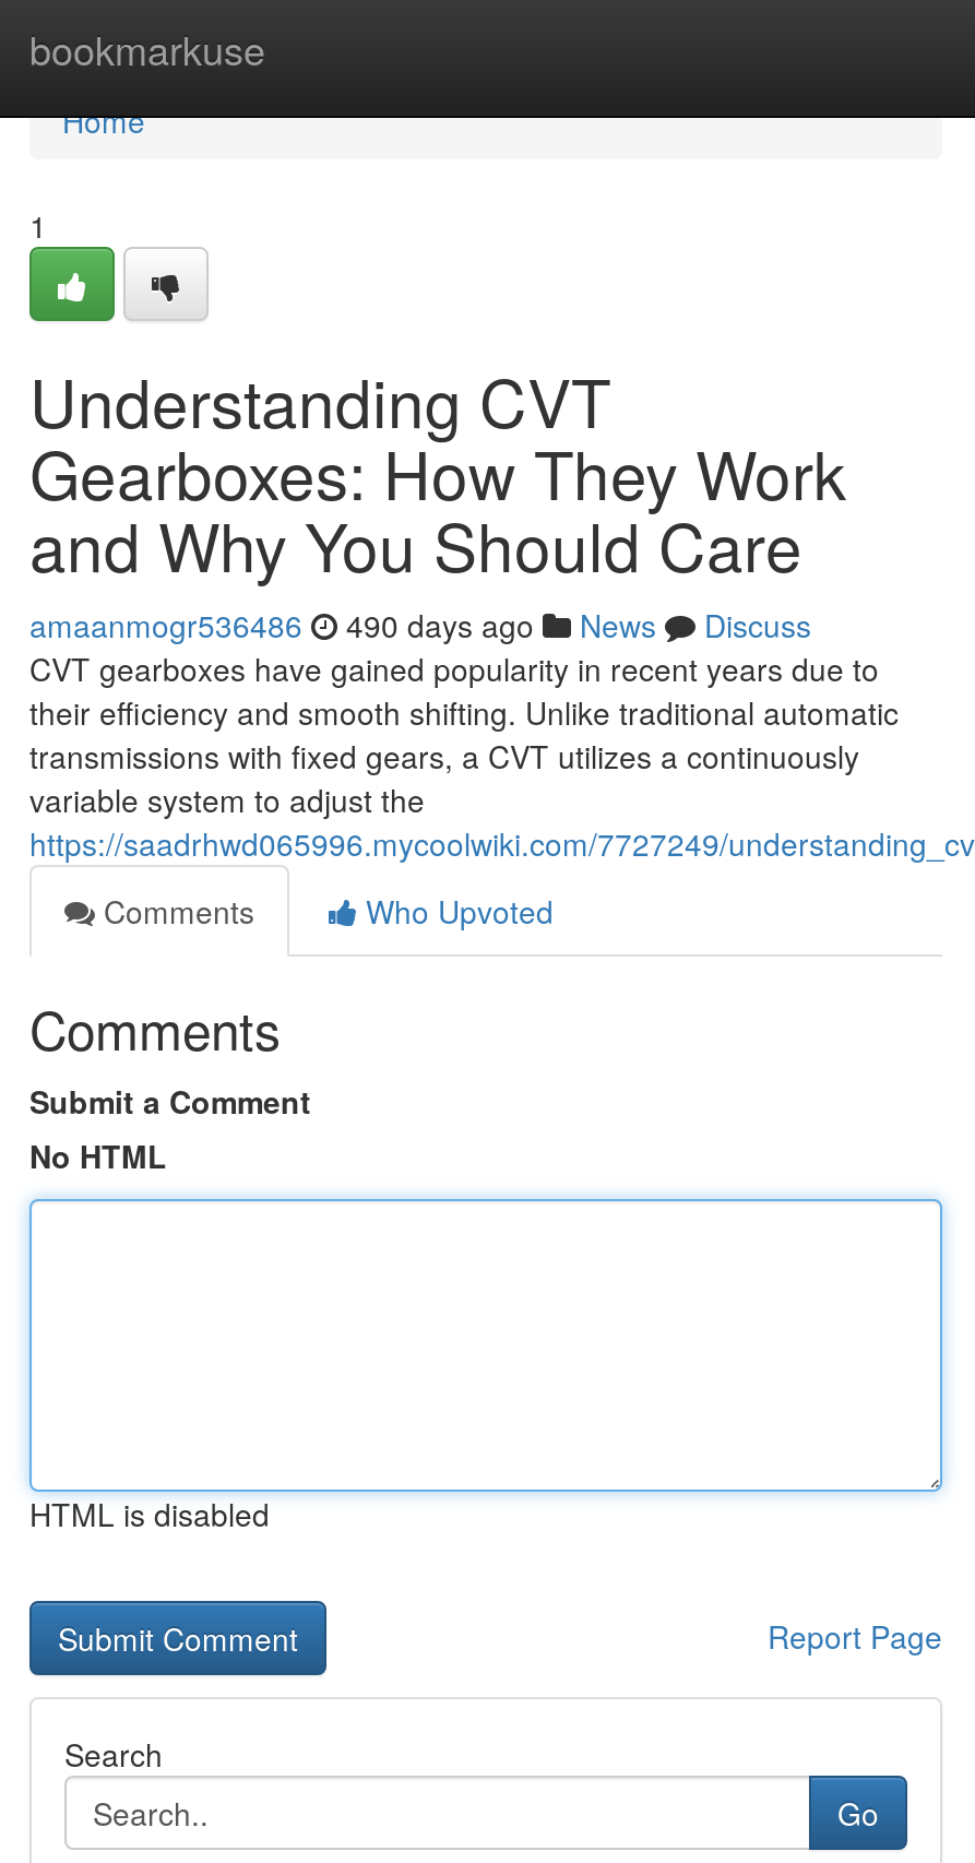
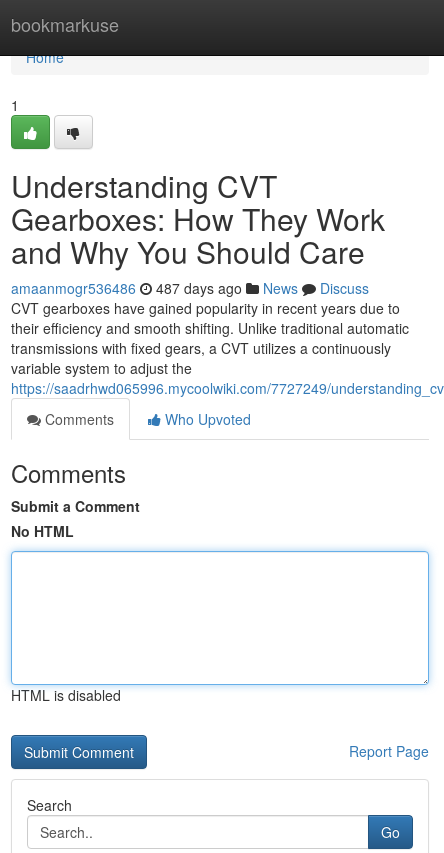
[29,603,811,646] amaanmogr536486 490 days ago News Discuss -> [11,278,369,298] amaanmogr536486 487 days ago News Discuss

